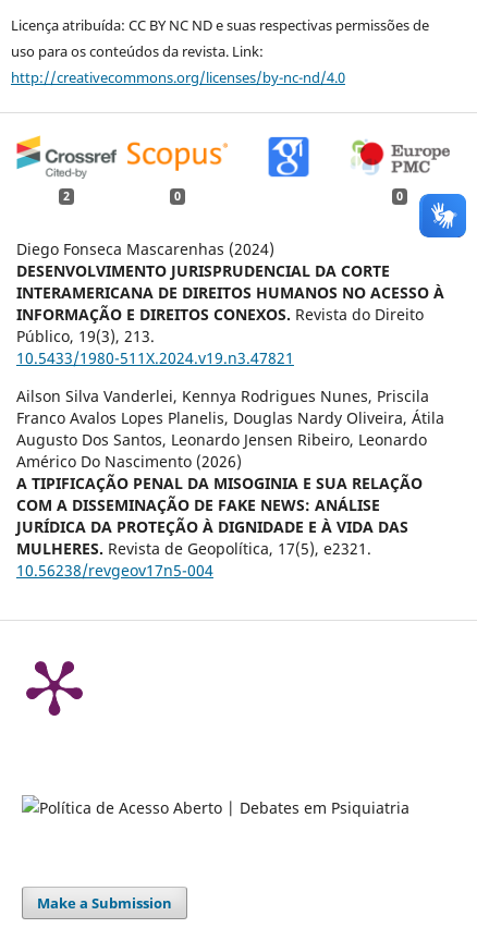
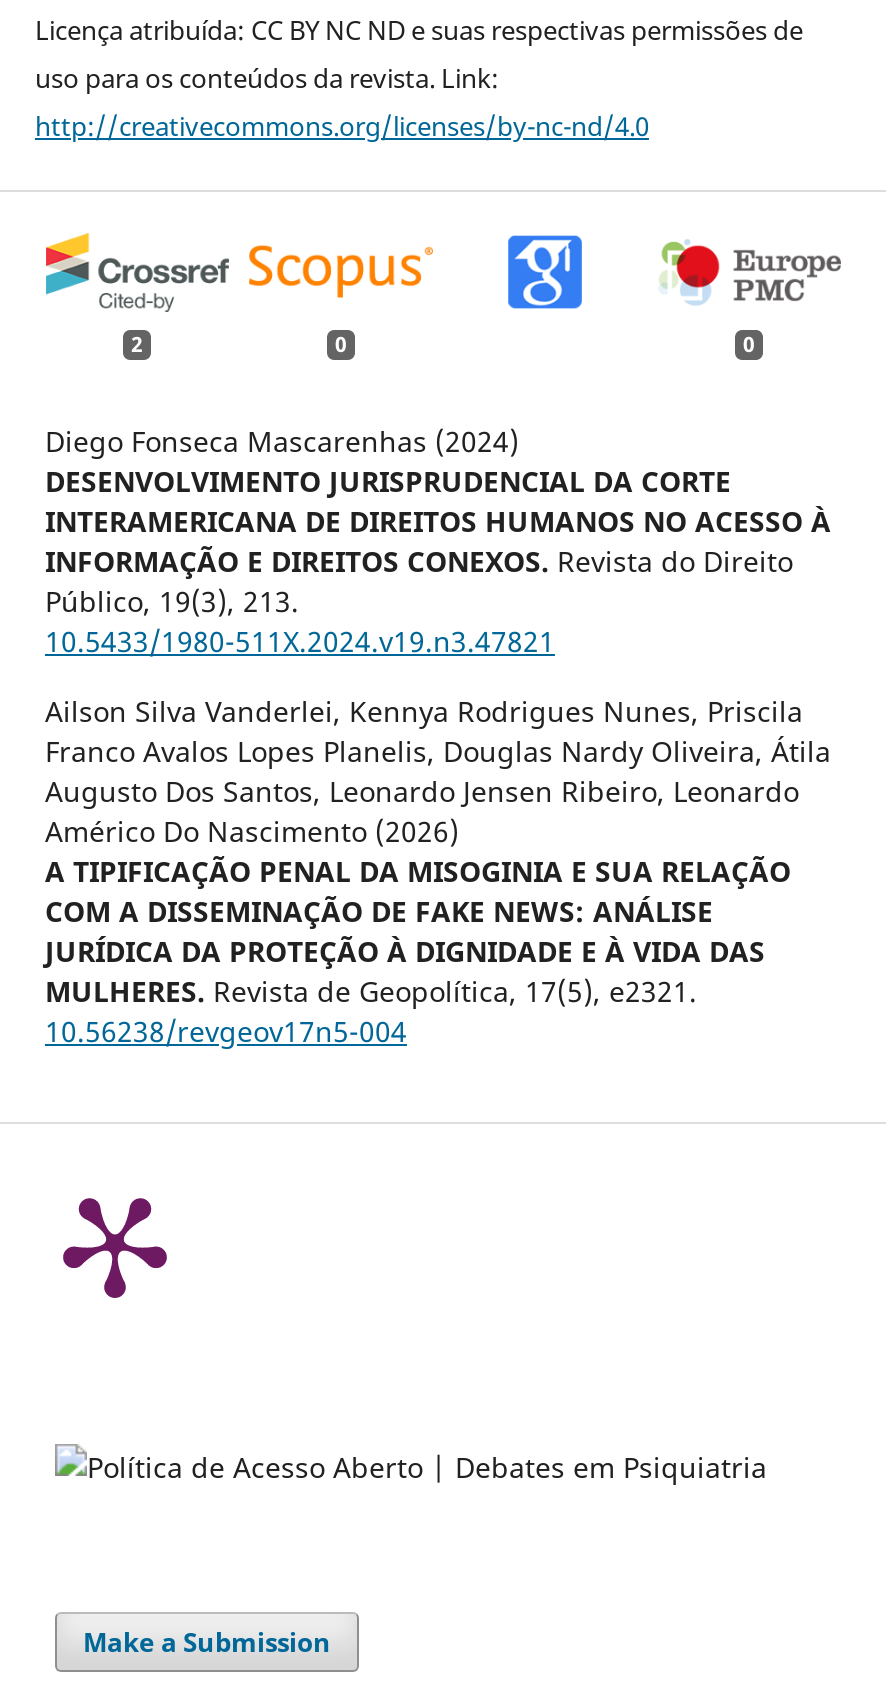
[418,193,467,239] [image] -> none

